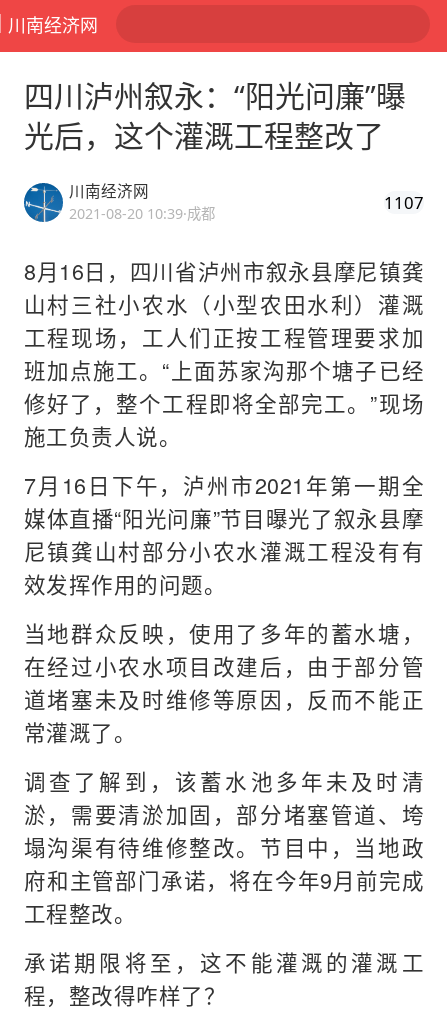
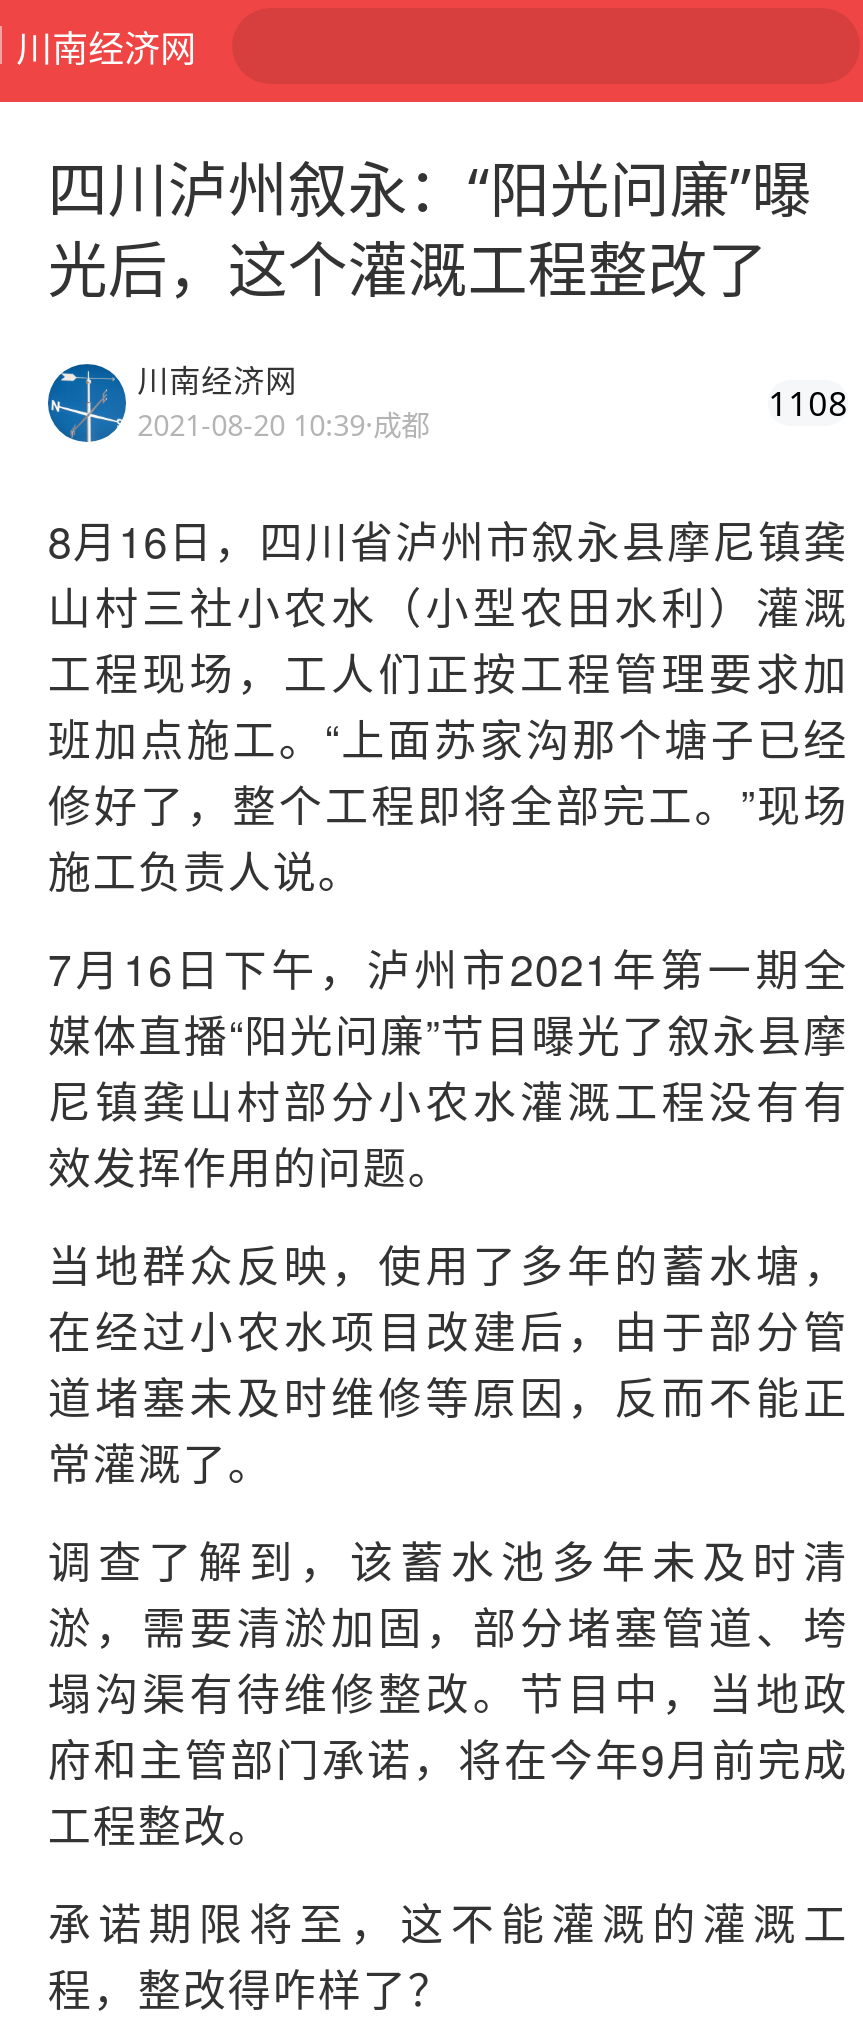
[384,191,424,214] 1107 -> [768,379,848,425] 1108

